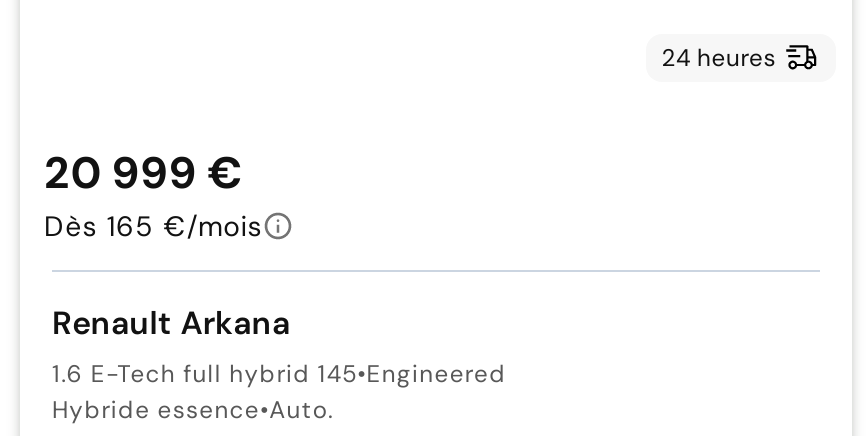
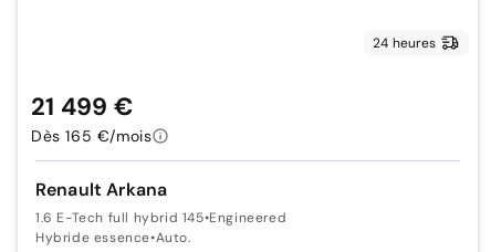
[44,144,242,202] 20 999 € -> [31,90,133,122] 21 499 €

